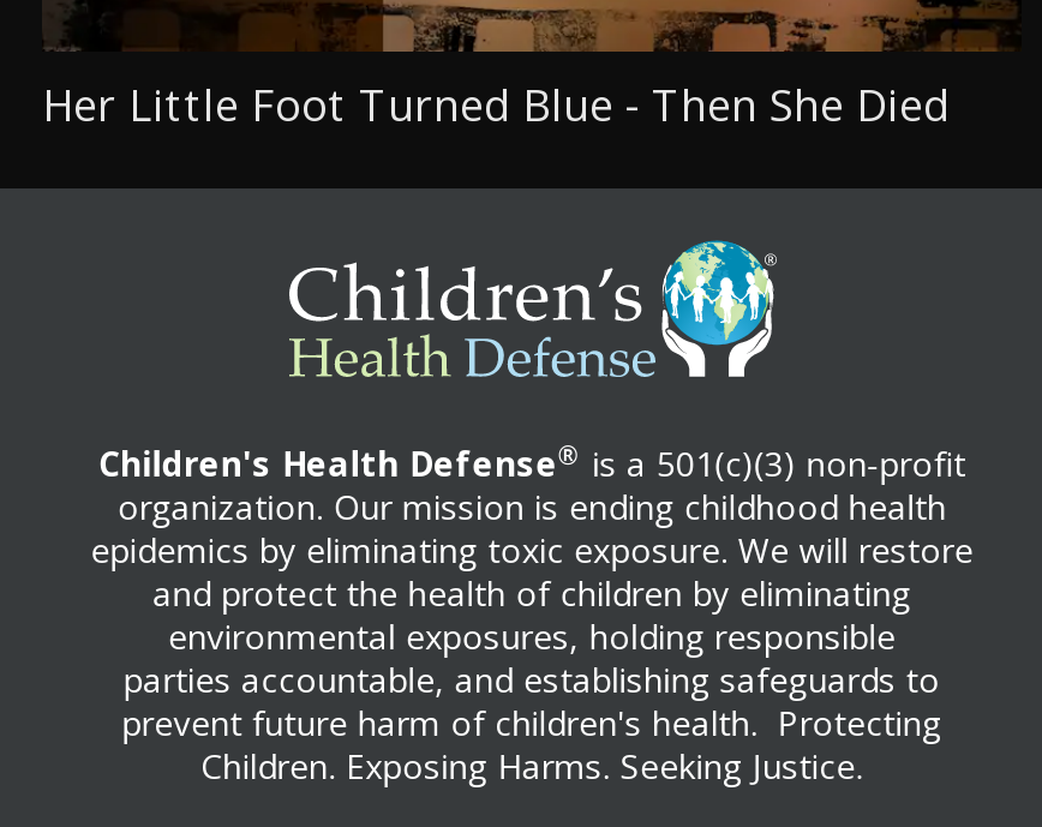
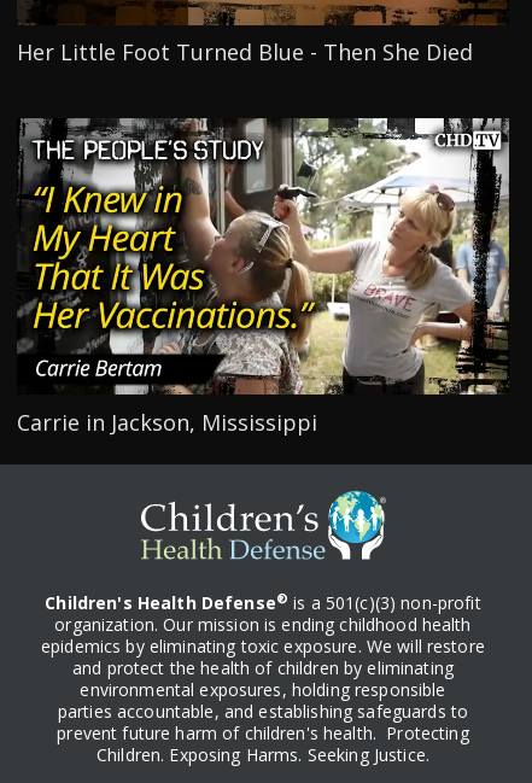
none -> [17,97,510,437] [image] | Carrie in Jackson, Mississippi

